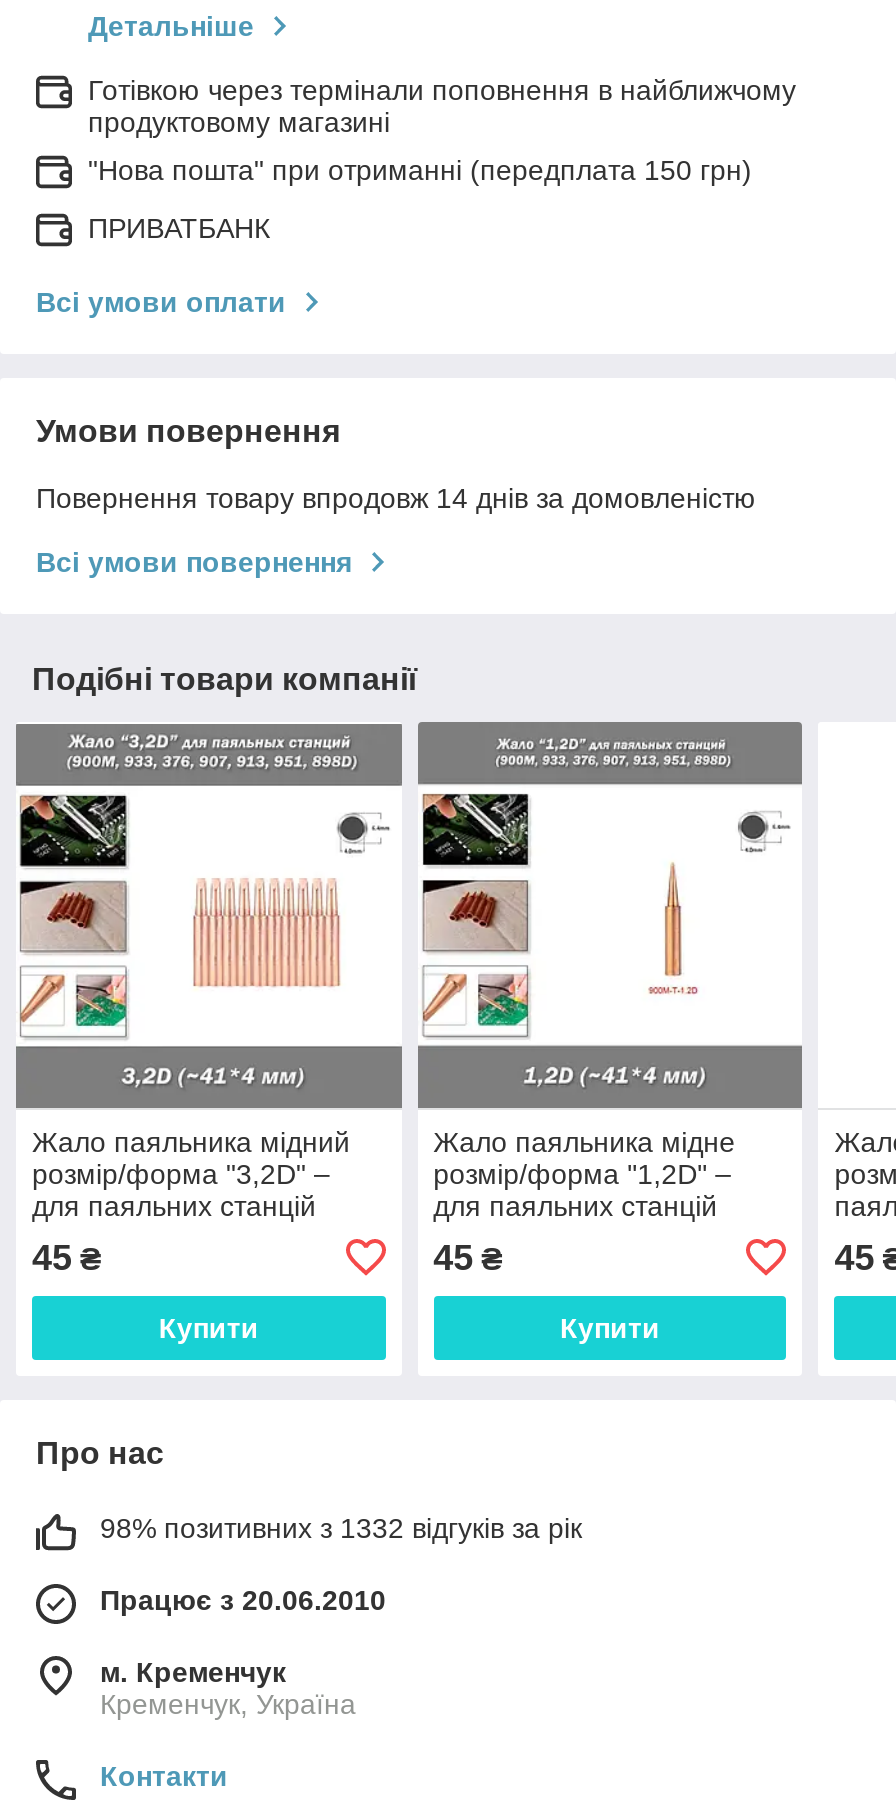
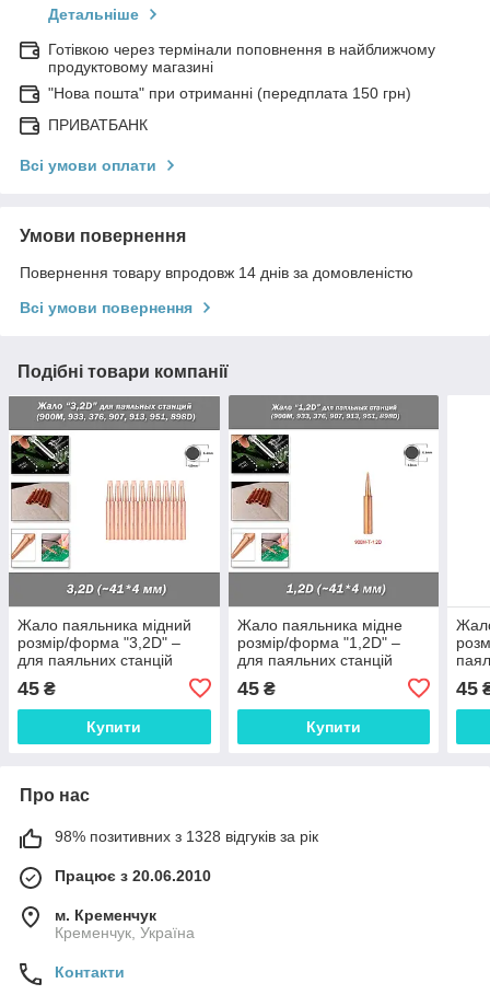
[100,1512,582,1544] 98% позитивних з 1332 відгуків за рік -> [55,827,318,845] 98% позитивних з 1328 відгуків за рік

